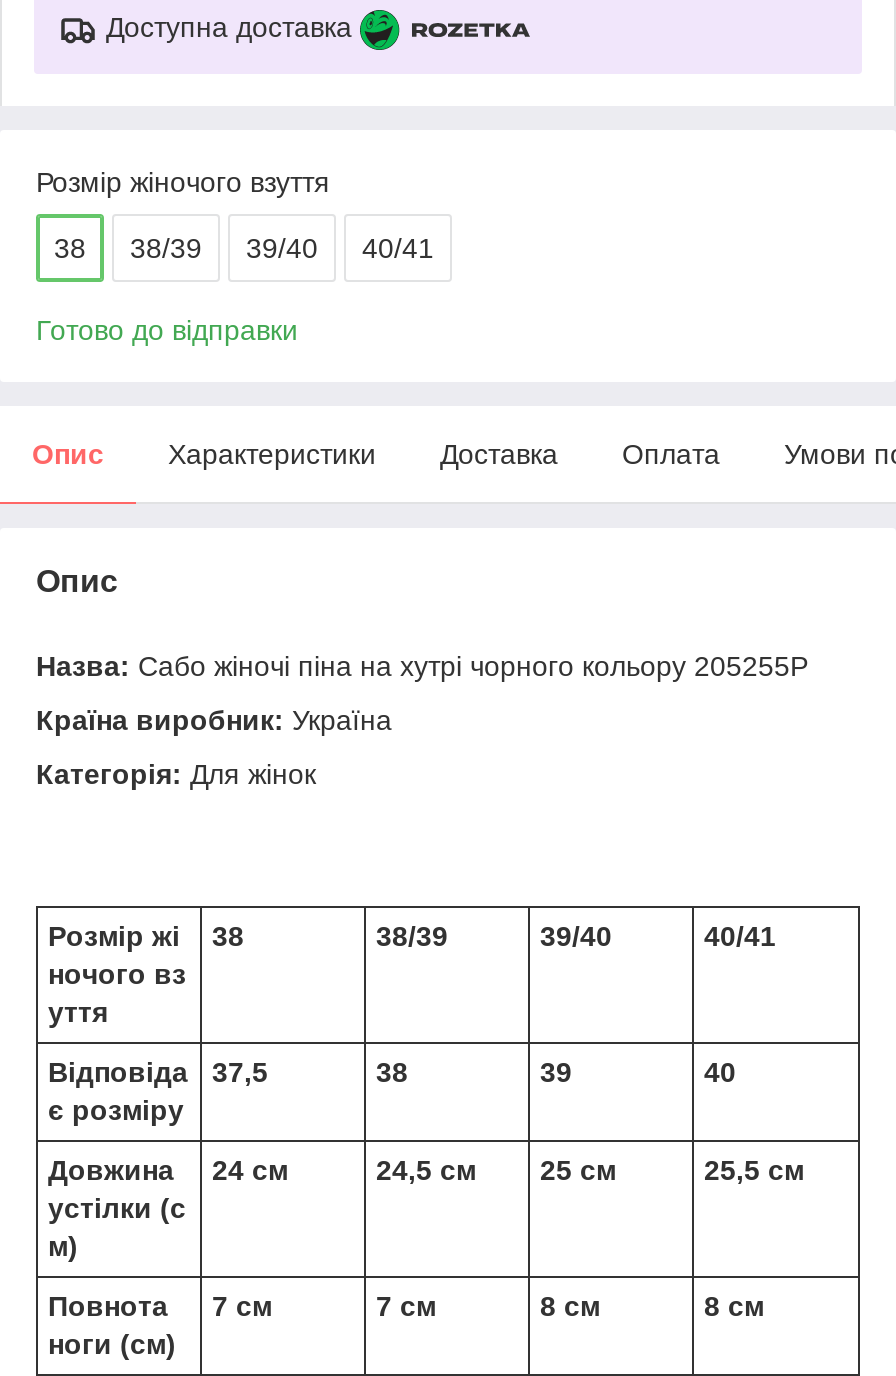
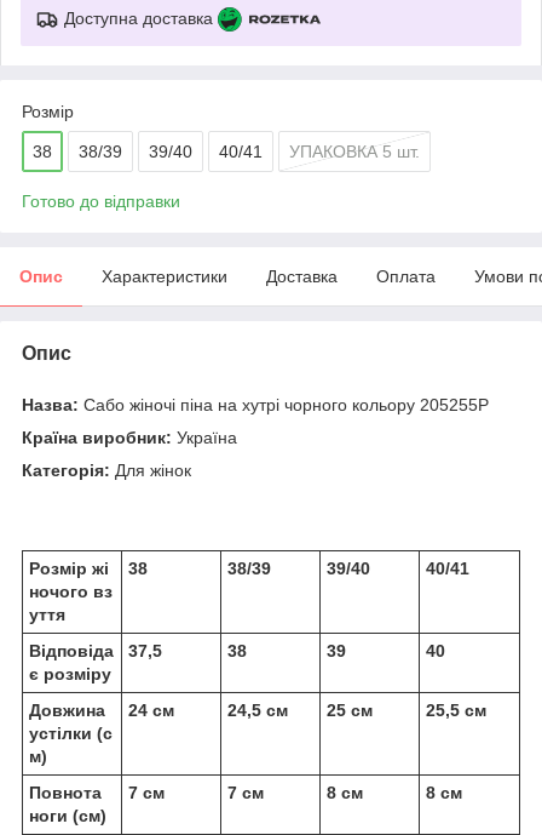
[36,166,330,198] Розмір жіночого взуття -> [22,102,74,121] Розмір
none -> [289,142,420,161] УПАКОВКА 5 шт.

